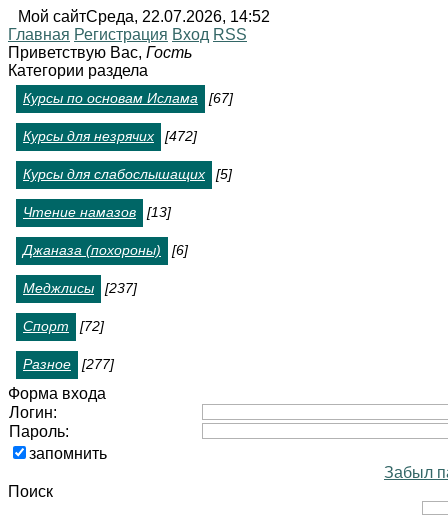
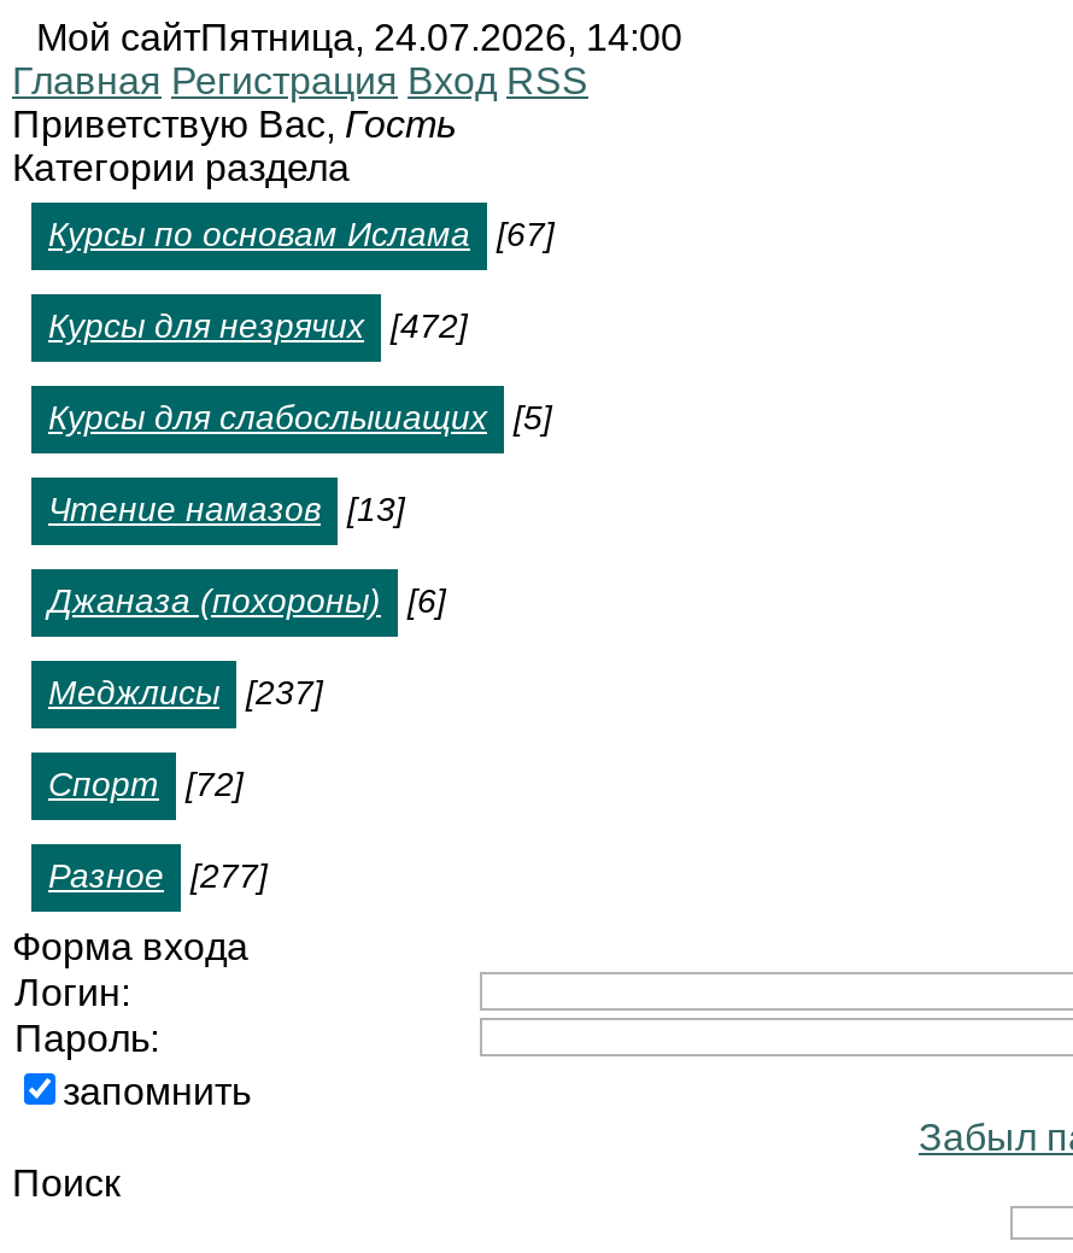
[18,8,270,25] Мой сайтСреда, 22.07.2026, 14:52 -> [36,17,682,58] Мой сайтПятница, 24.07.2026, 14:00

